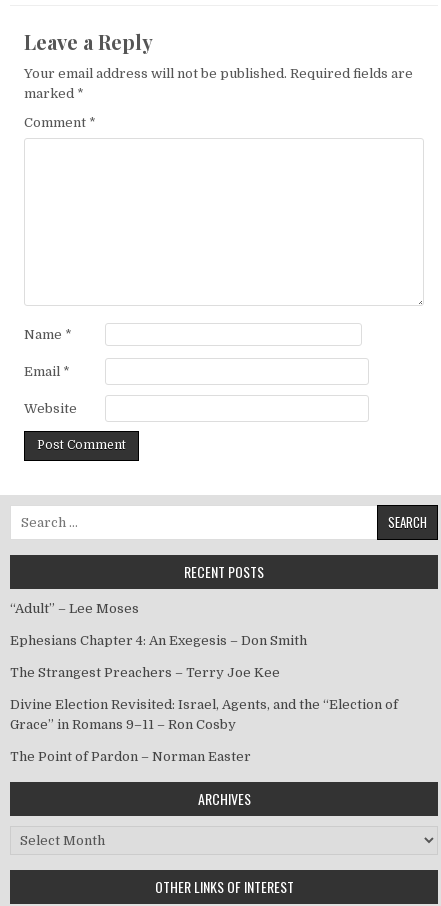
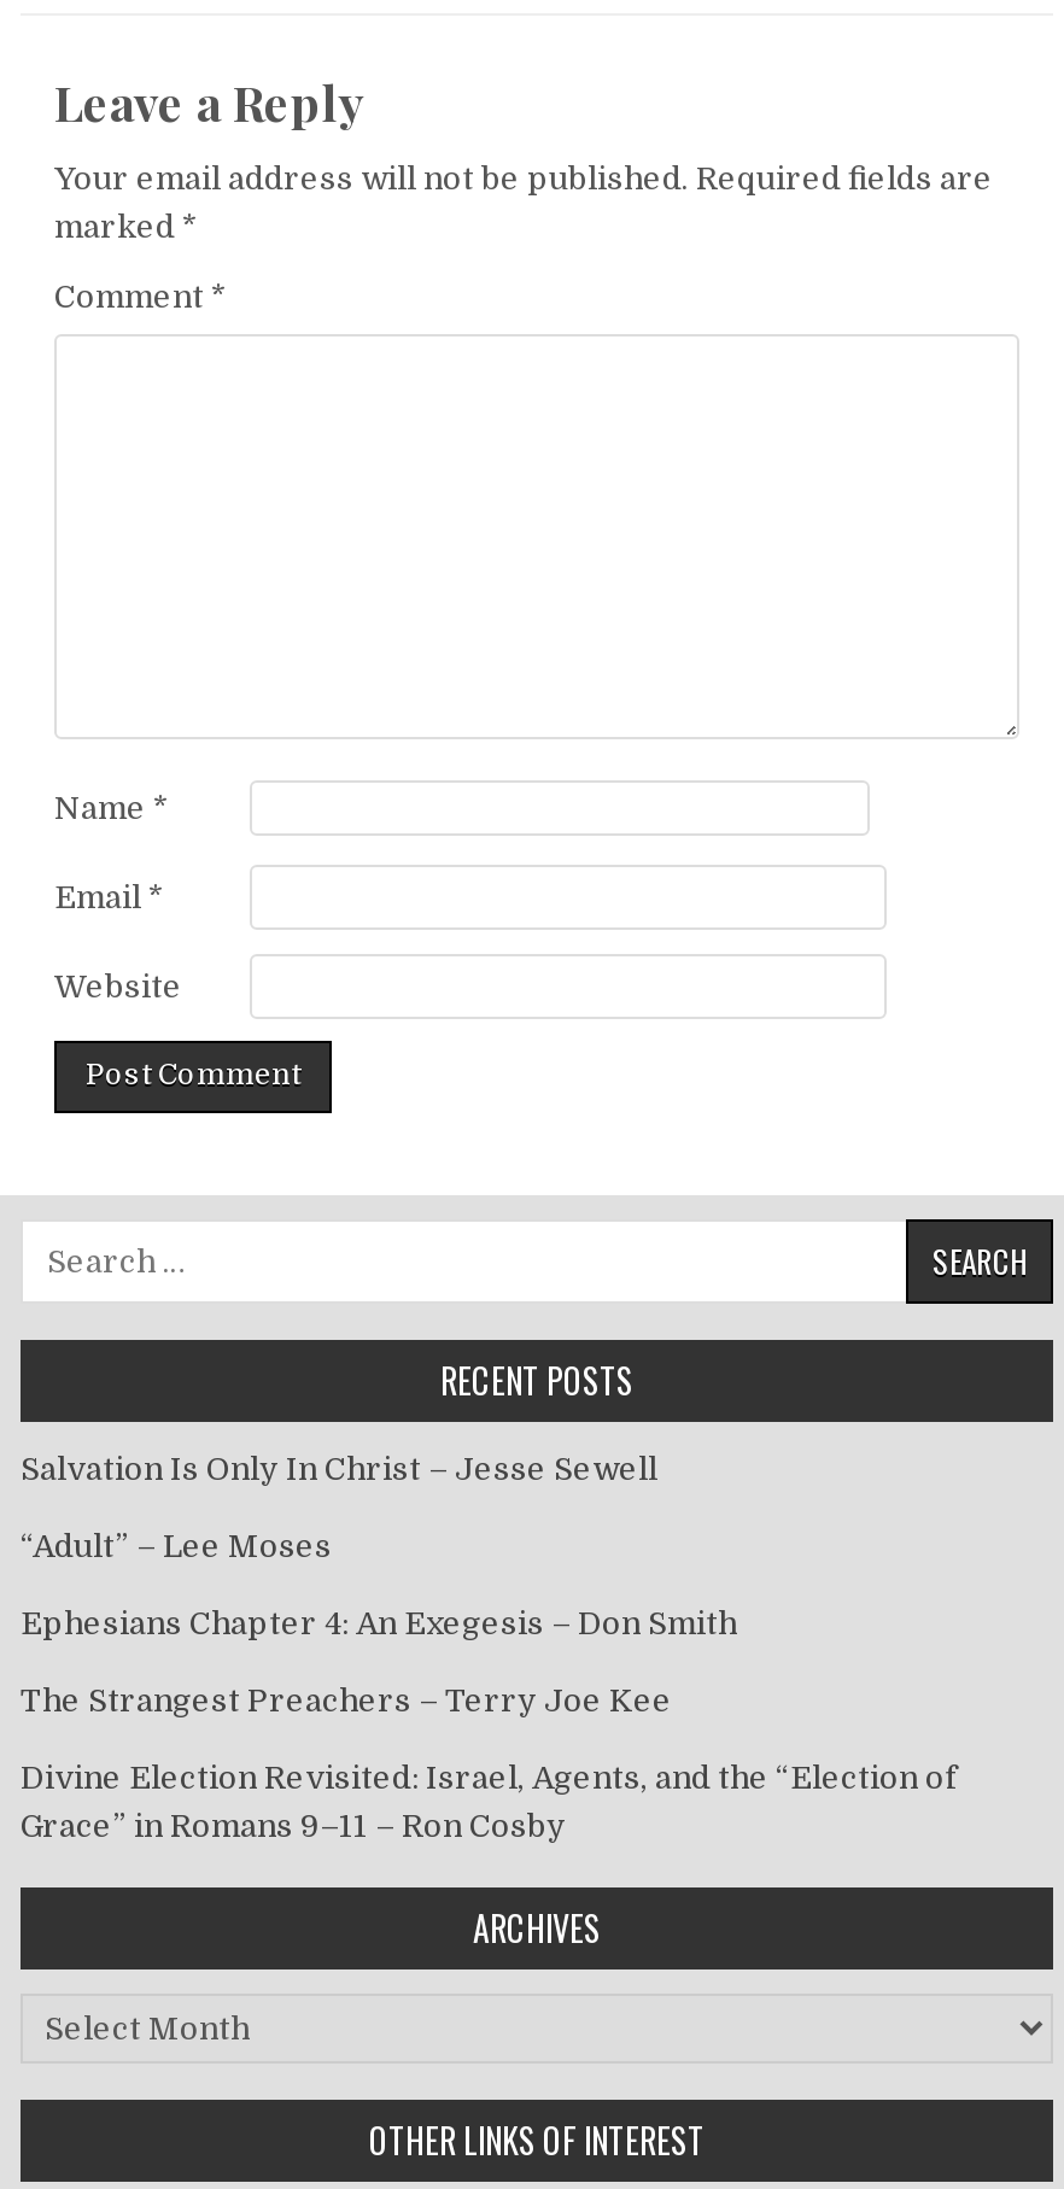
none -> [21,1450,657,1486] Salvation Is Only In Christ – Jesse Sewell
moved [10,600,398,731] -> [21,1527,957,1843]: “Adult” – Lee Moses | Ephesians Chapter 4: An Exegesis – Don Smith | The Strangest Preachers – Terry Joe Kee | Divine Election Revisited: Israel, Agents, and the “Election of | Grace” in Romans 9–11 – Ron Cosby
[10,748,251,763] The Point of Pardon – Norman Easter -> none

